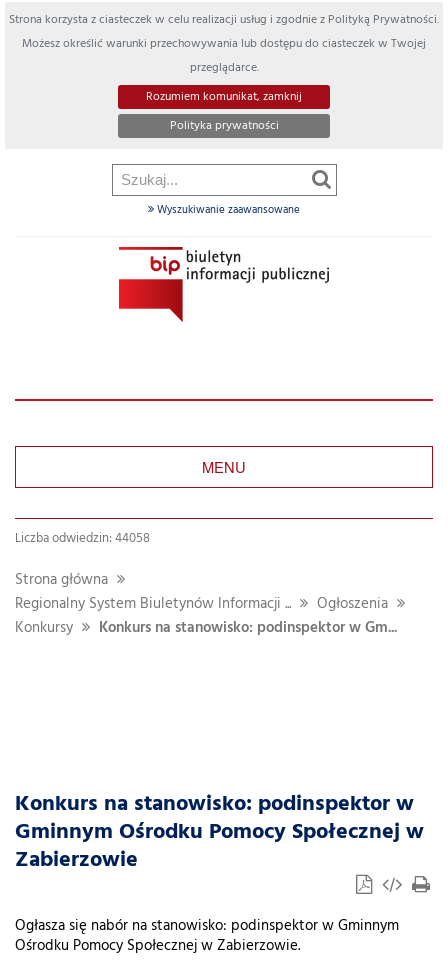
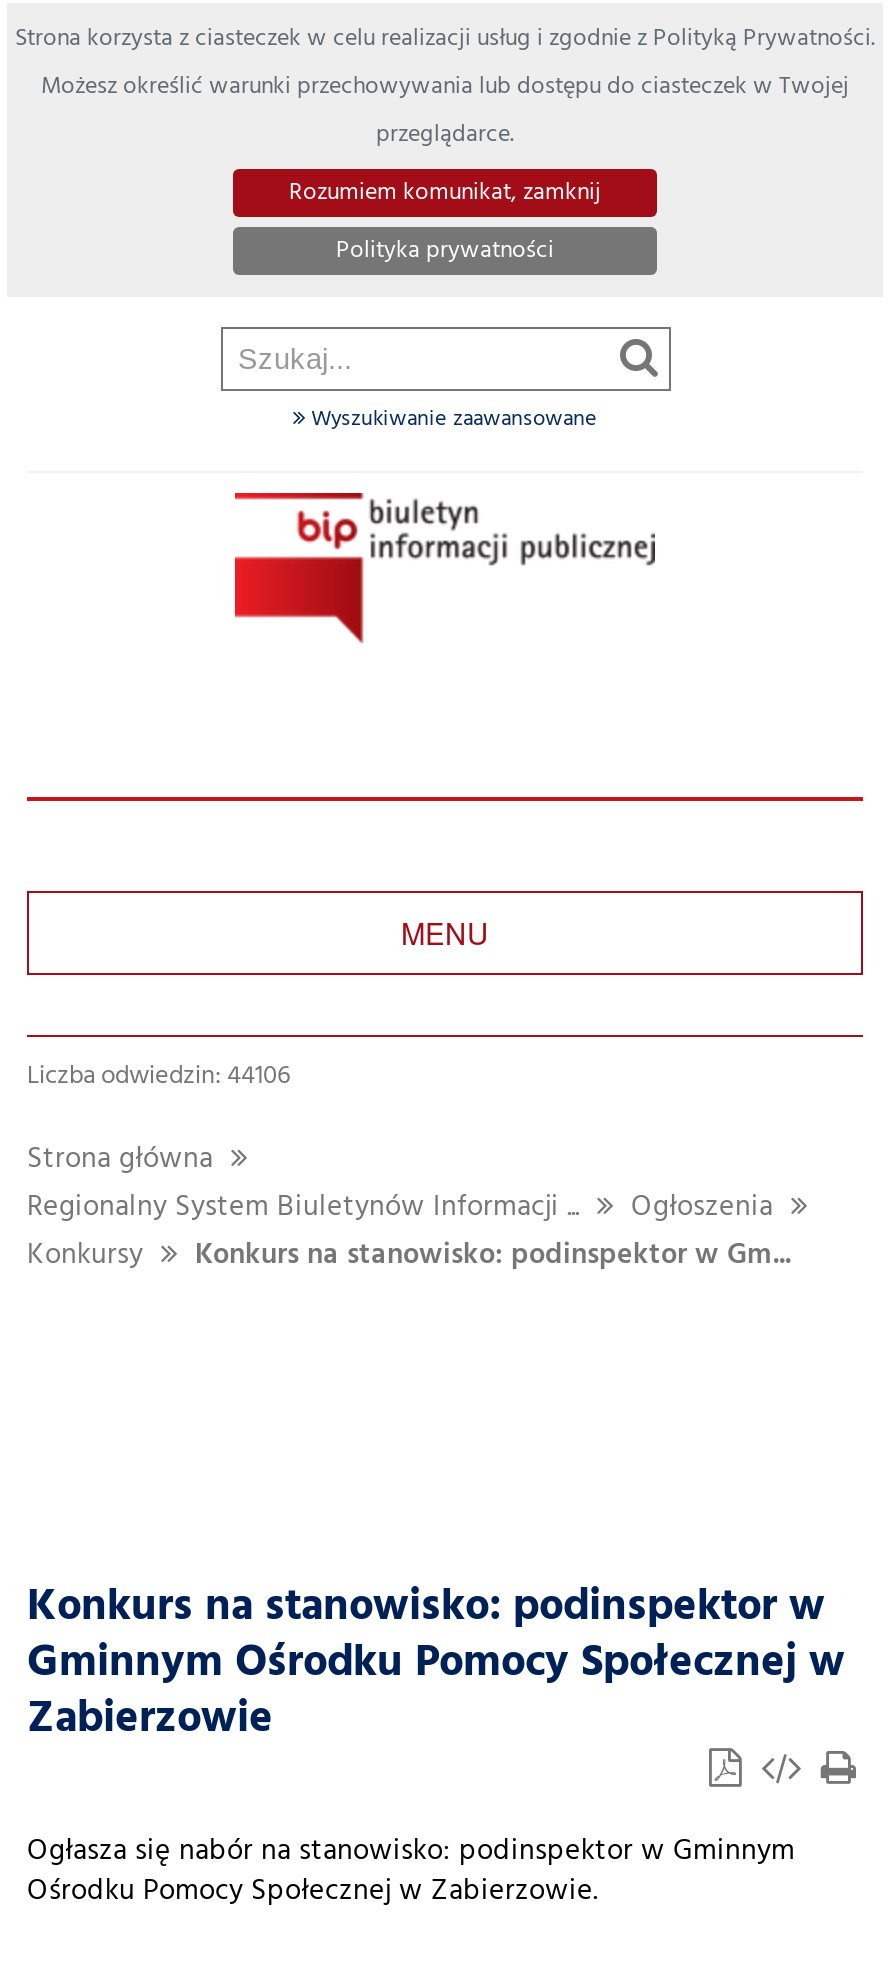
[15,528,150,549] Liczba odwiedzin: 44058 -> [27,1055,291,1097] Liczba odwiedzin: 44106

